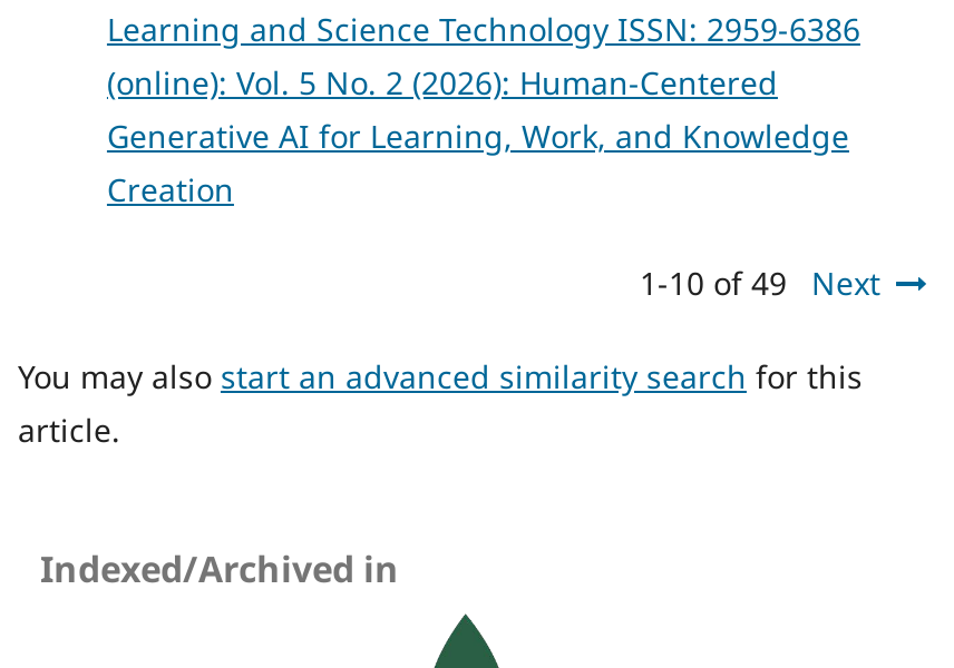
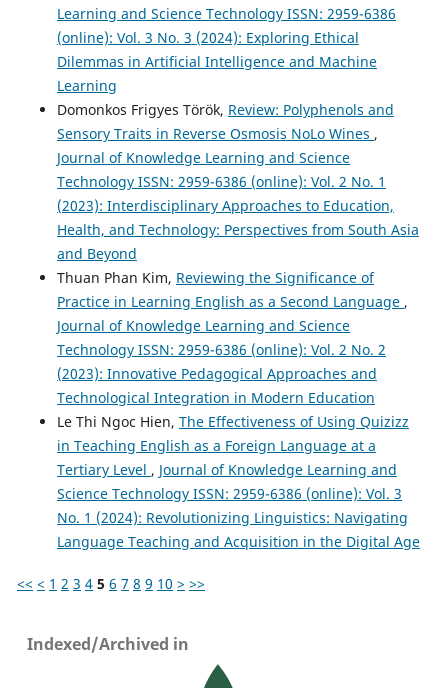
[18,61,880,451] (online): Vol. 5 No. 2 (2026): Human-Centered | Generative AI for Learning, Work, and Knowledge | Creation | 1-10 of 49 Next | You may also start an advanced similarity search for this | article. -> [17,28,420,593] (online): Vol. 3 No. 3 (2024): Exploring Ethical | Dilemmas in Artificial Intelligence and Machine | Learning | Domonkos Frigyes Török, Review: Polyphenols and | Sensory Traits in Reverse Osmosis NoLo Wines, | Journal of Knowledge Learning and Science | Technology ISSN: 2959-6386 (online): Vol. 2 No. 1 | (2023): Interdisciplinary Approaches to Education, | Health, and Technology: Perspectives from South Asia | and Beyond | Thuan Phan Kim, Reviewing the Significance of | Practice in Learning English as a Second Language, | Journal of Knowledge Learning and Science | Technology ISSN: 2959-6386 (online): Vol. 2 No. 2 | (2023): Innovative Pedagogical Approaches and | Technological Integration in Modern Education | Le Thi Ngoc Hien, The Effectiveness of Using Quizizz | in Teaching English as a Foreign Language at a | Tertiary Level, Journal of Knowledge Learning and | Science Technology ISSN: 2959-6386 (online): Vol. 3 | No. 1 (2024): Revolutionizing Linguistics: Navigating | Language Teaching and Acquisition in the Digital Age | << < 1 2 3 4 5 6 7 8 9 10 > >>

